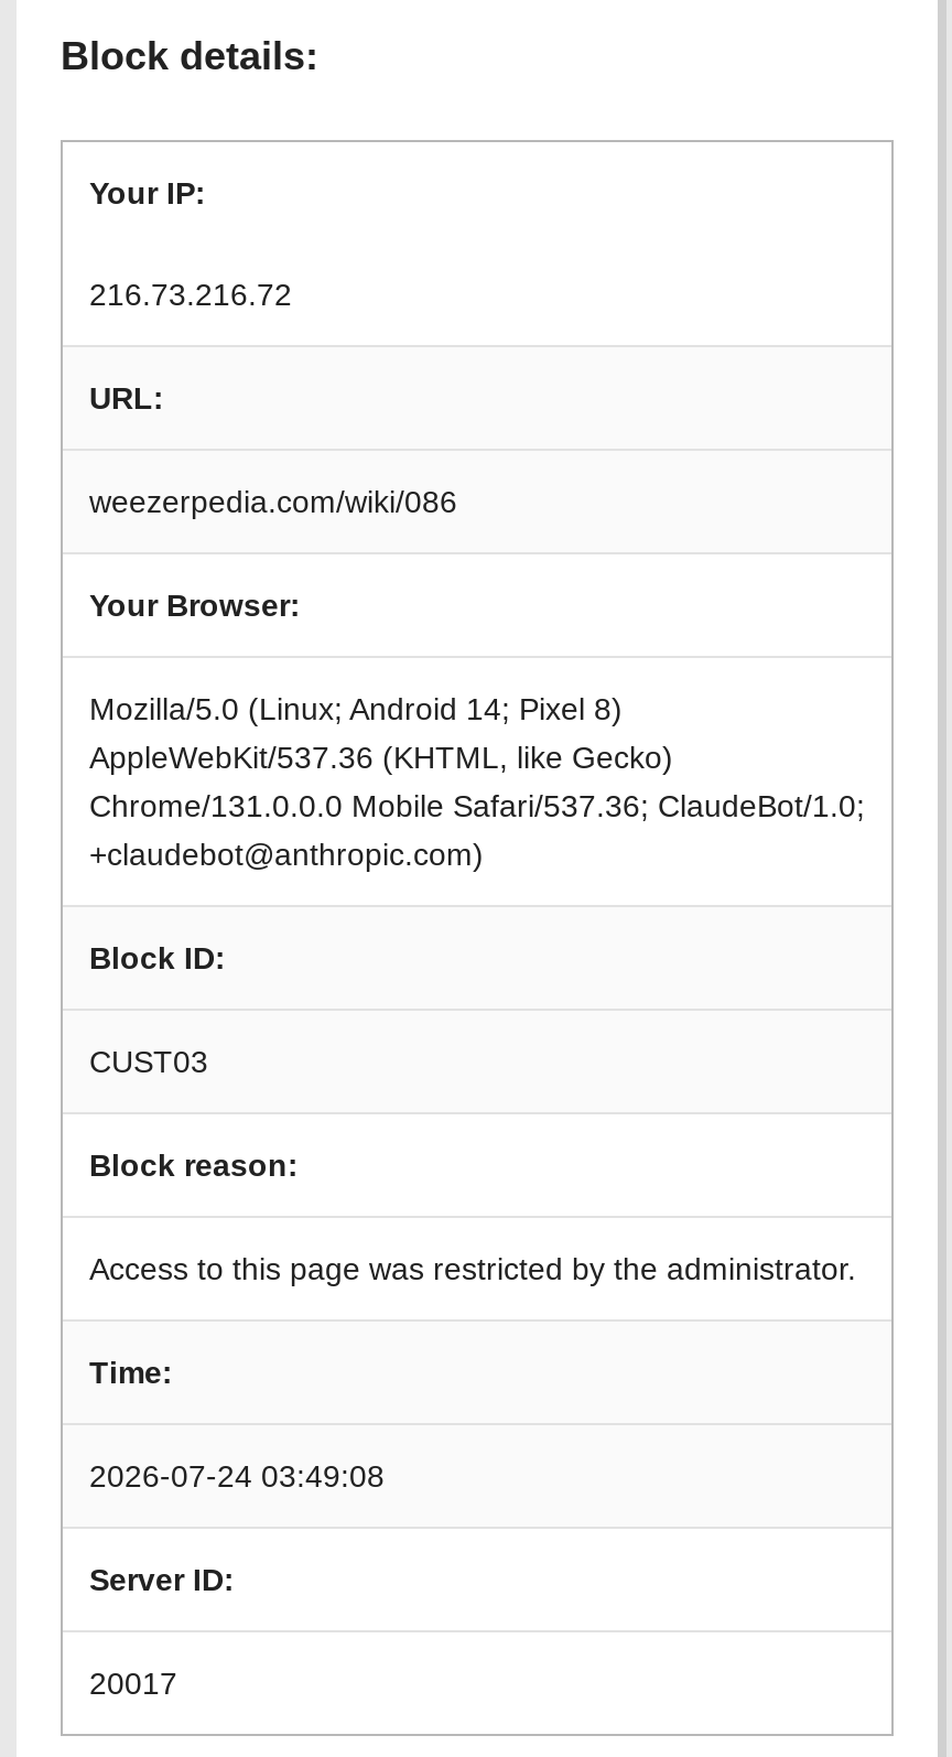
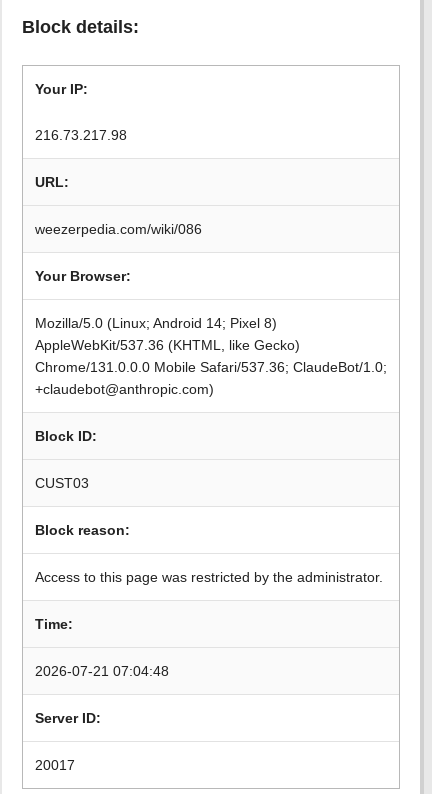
[89,277,292,312] 216.73.216.72 -> [35,127,127,143] 216.73.217.98
[89,1458,385,1494] 2026-07-24 03:49:08 -> [35,663,169,679] 2026-07-21 07:04:48

